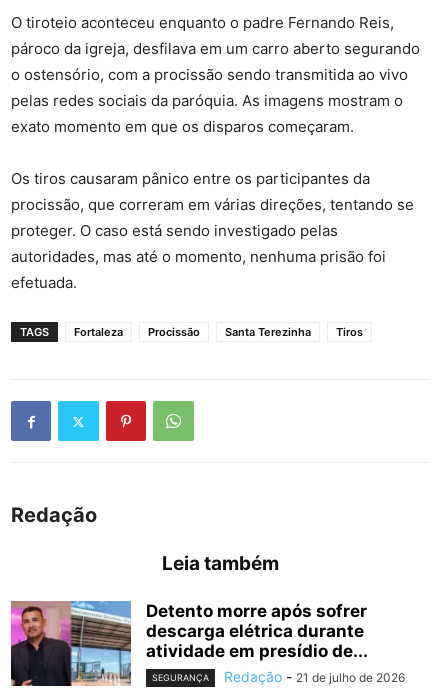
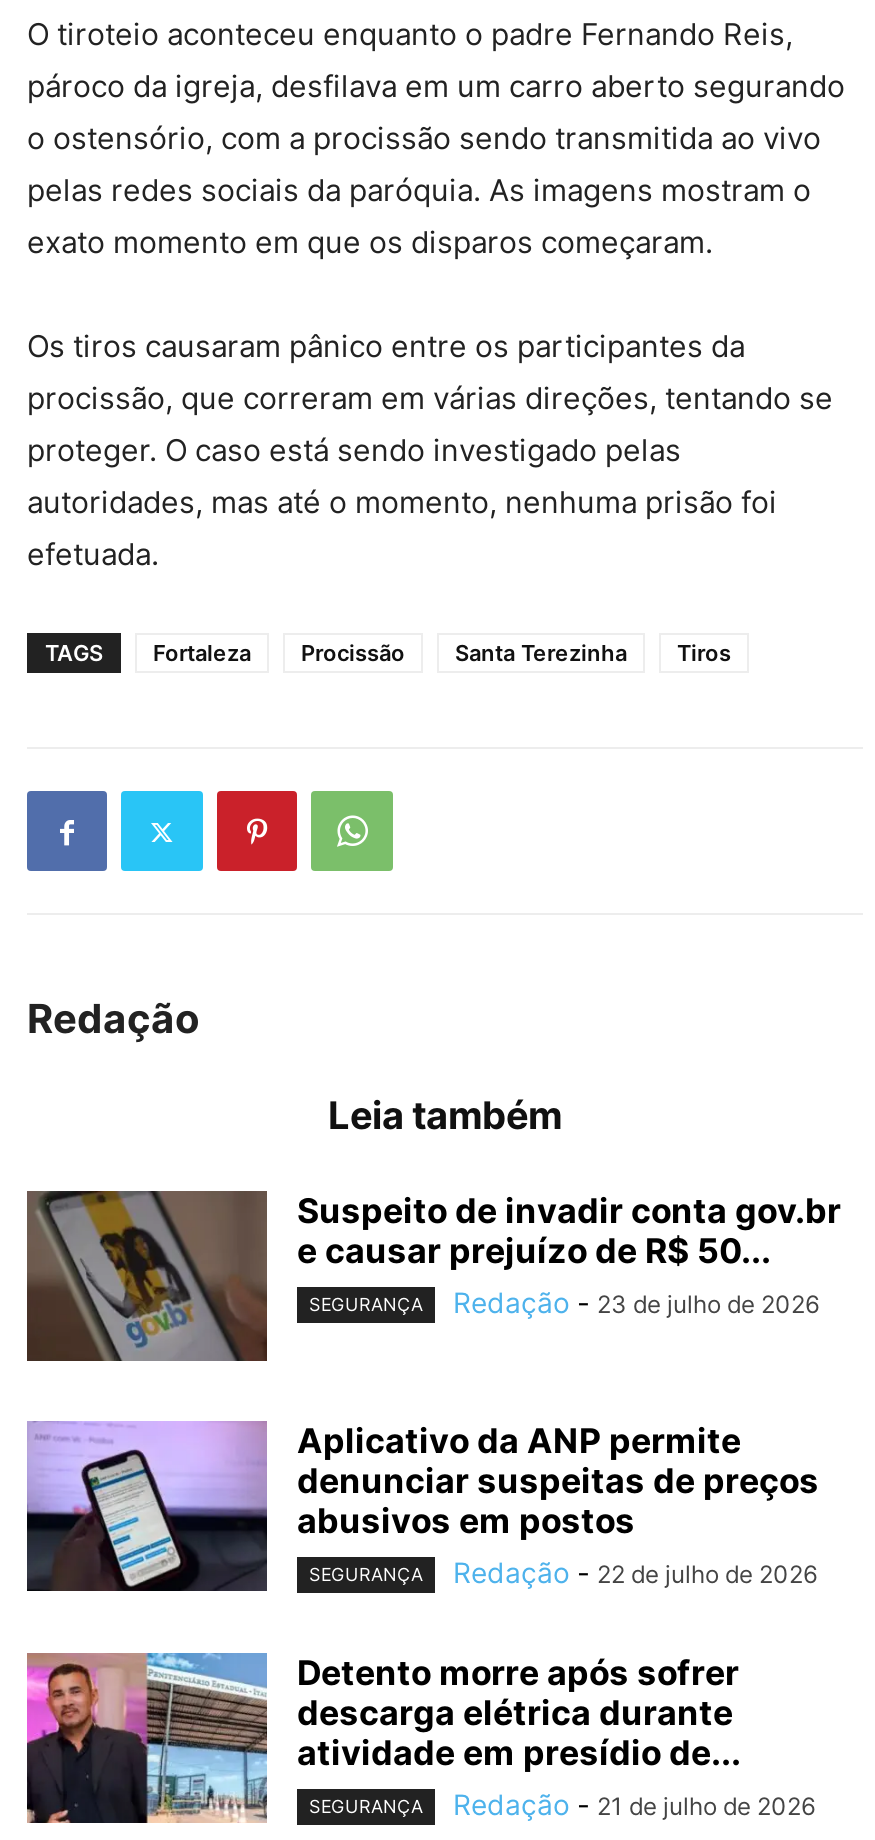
none -> [25,1189,841,1363] [image] | Suspeito de invadir conta gov.br | e causar prejuízo de R$ 50... | SEGURANÇA | Redação - 23 de julho de 2026
none -> [25,1419,819,1593] [image] | Aplicativo da ANP permite | denunciar suspeitas de preços | abusivos em postos | SEGURANÇA | Redação - 22 de julho de 2026

